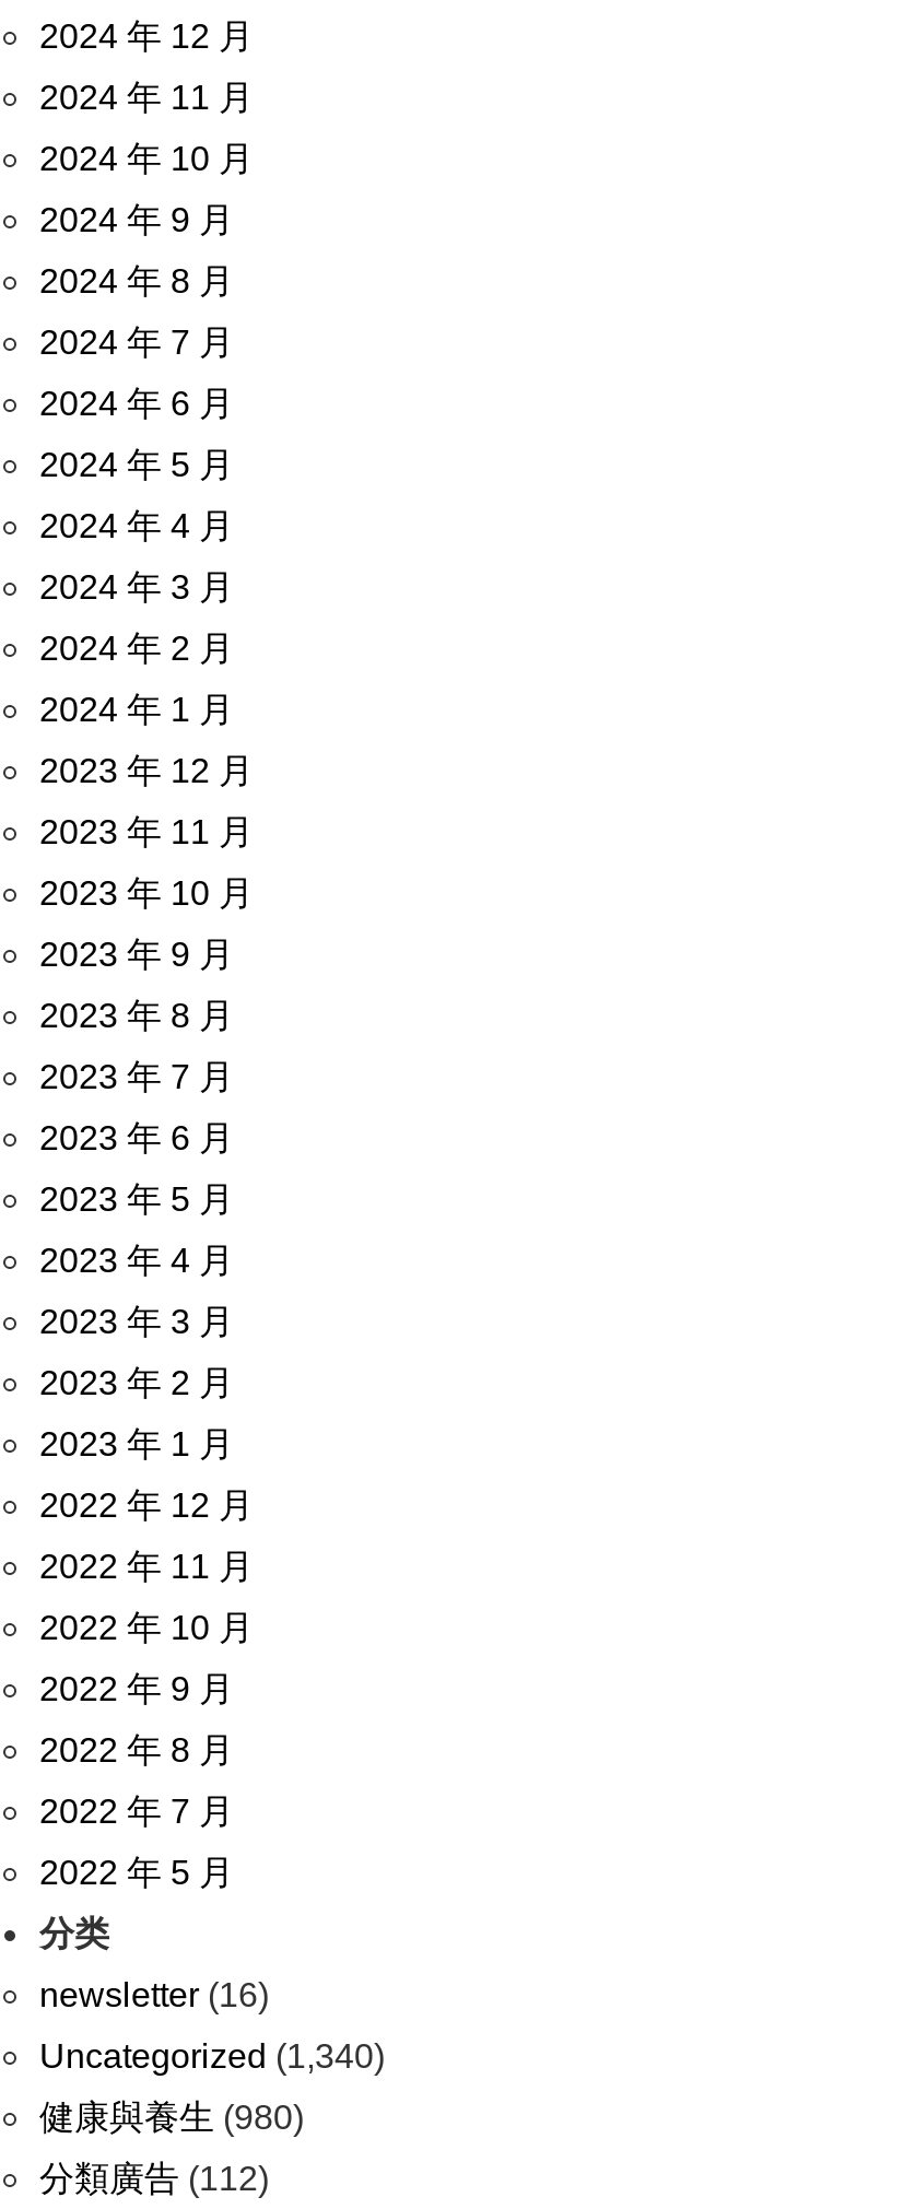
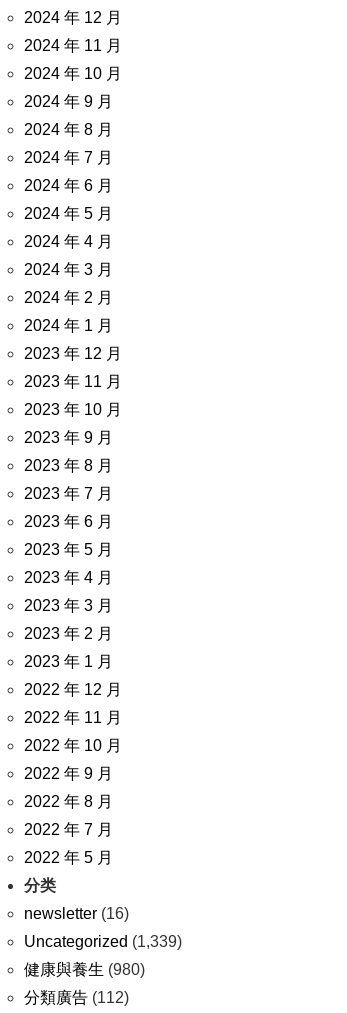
[39,2037,385,2075] Uncategorized (1,340) -> [24,933,182,950] Uncategorized (1,339)

